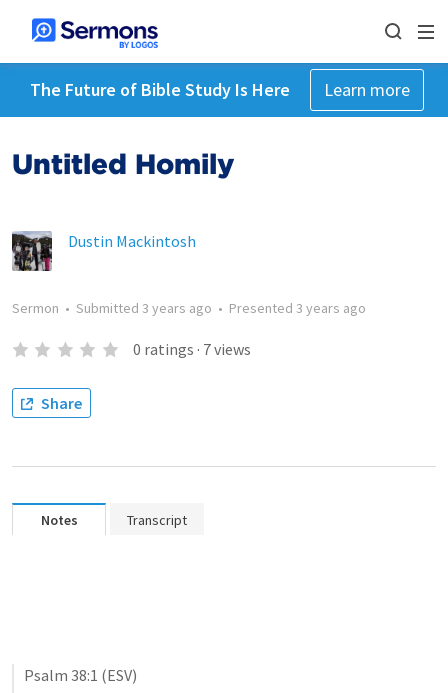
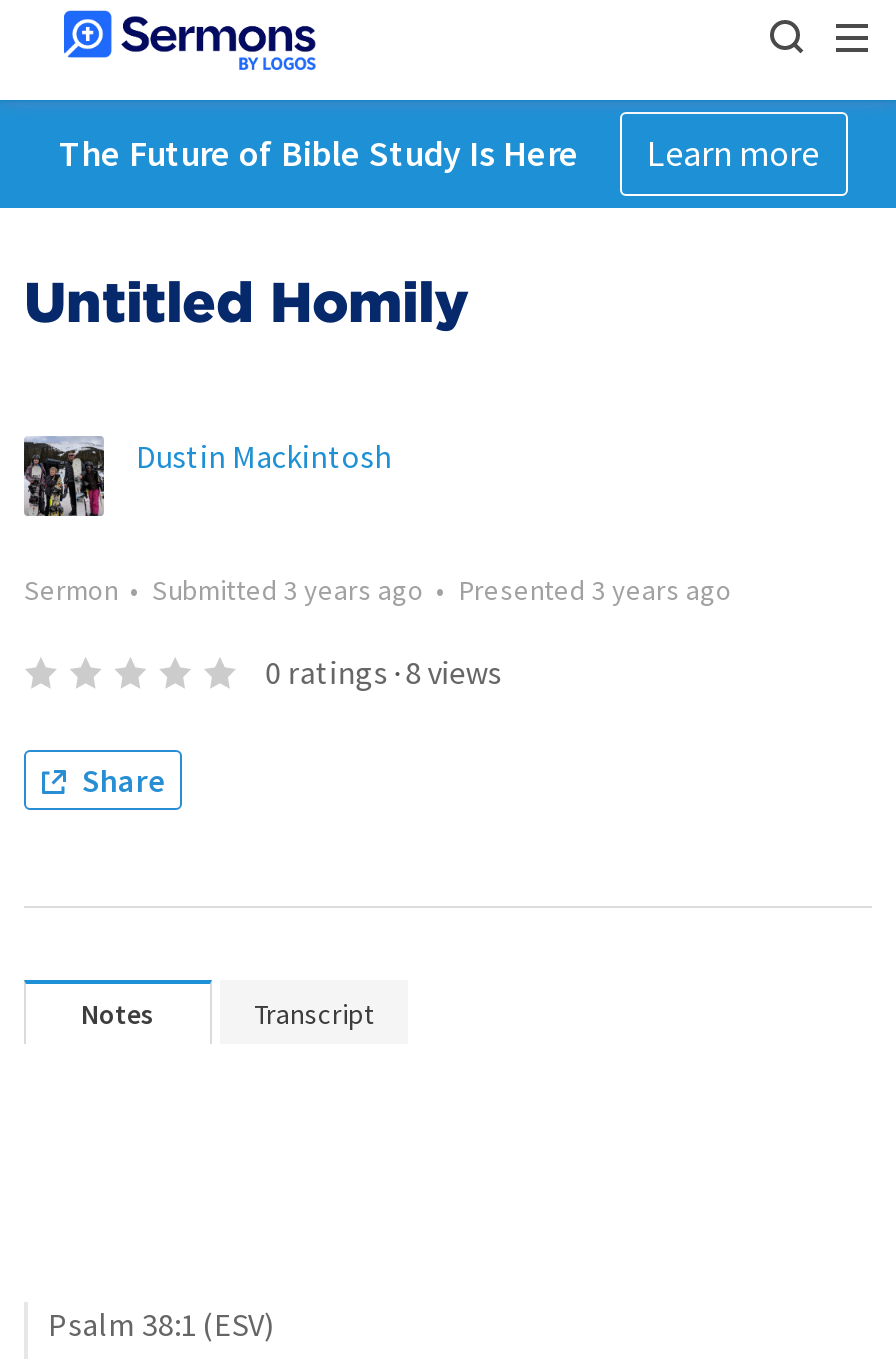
[133,339,251,359] 0 ratings · 7 views -> [265,652,501,692] 0 ratings · 8 views

